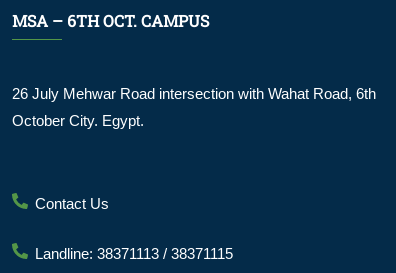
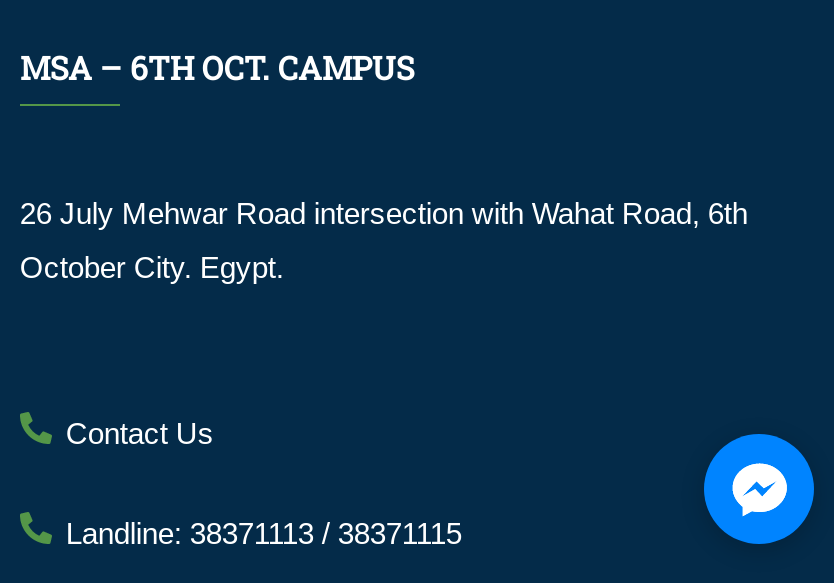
none -> [702,433,816,545] [image]

